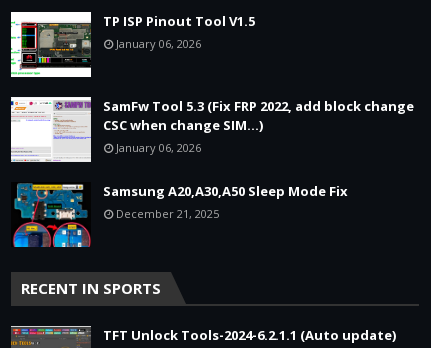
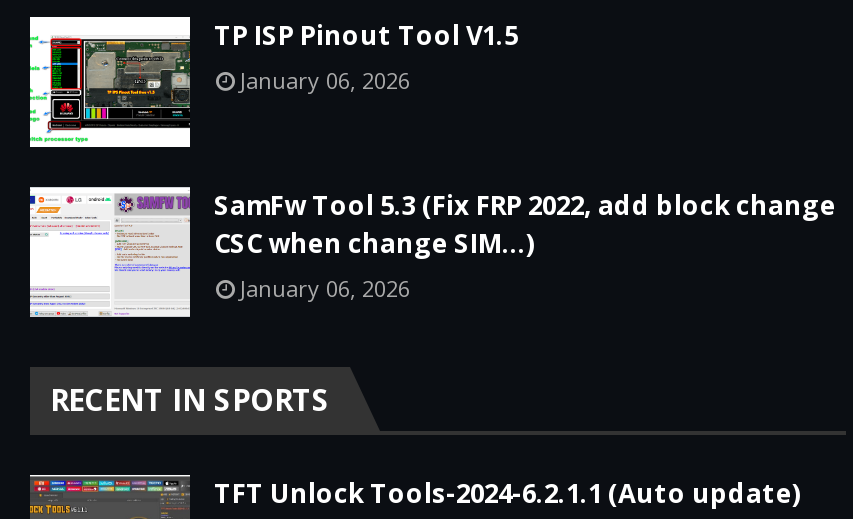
[12,182,348,248] [image] | Samsung A20,A30,A50 Sleep Mode Fix | December 21, 2025 -> none

